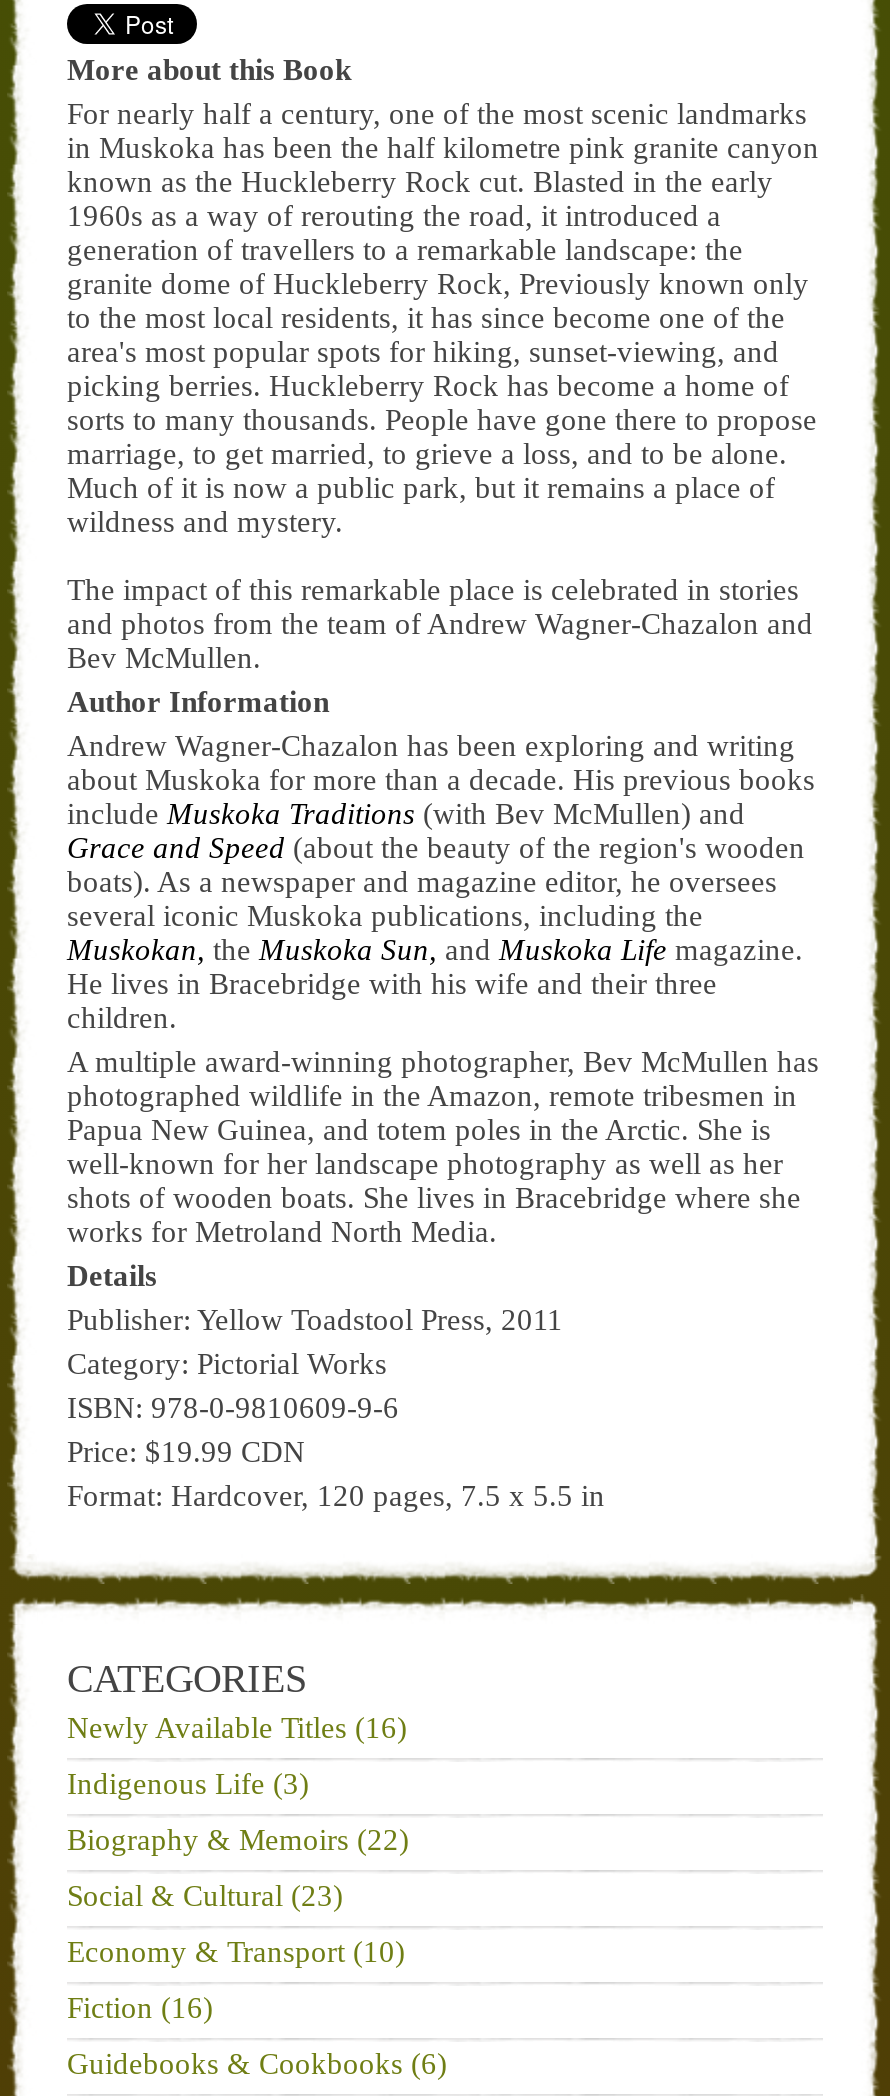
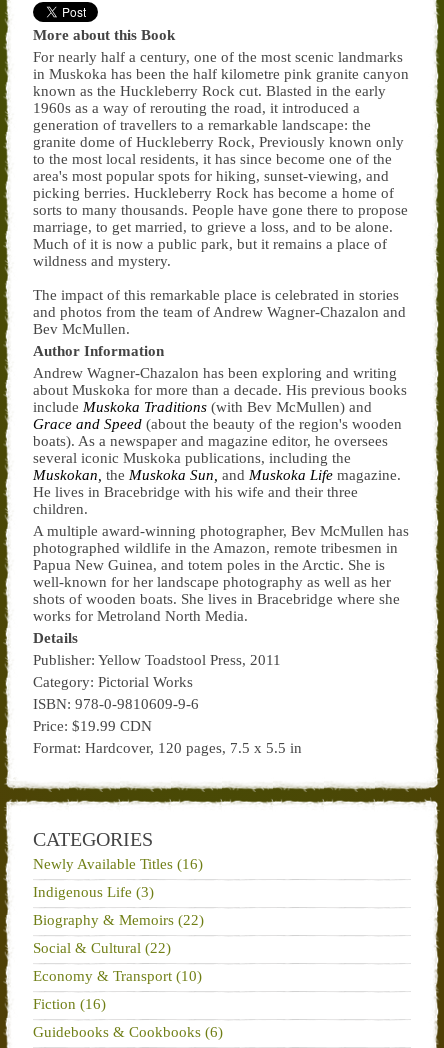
[67,1880,343,1912] Social & Cultural (23) -> [33,940,171,956] Social & Cultural (22)

